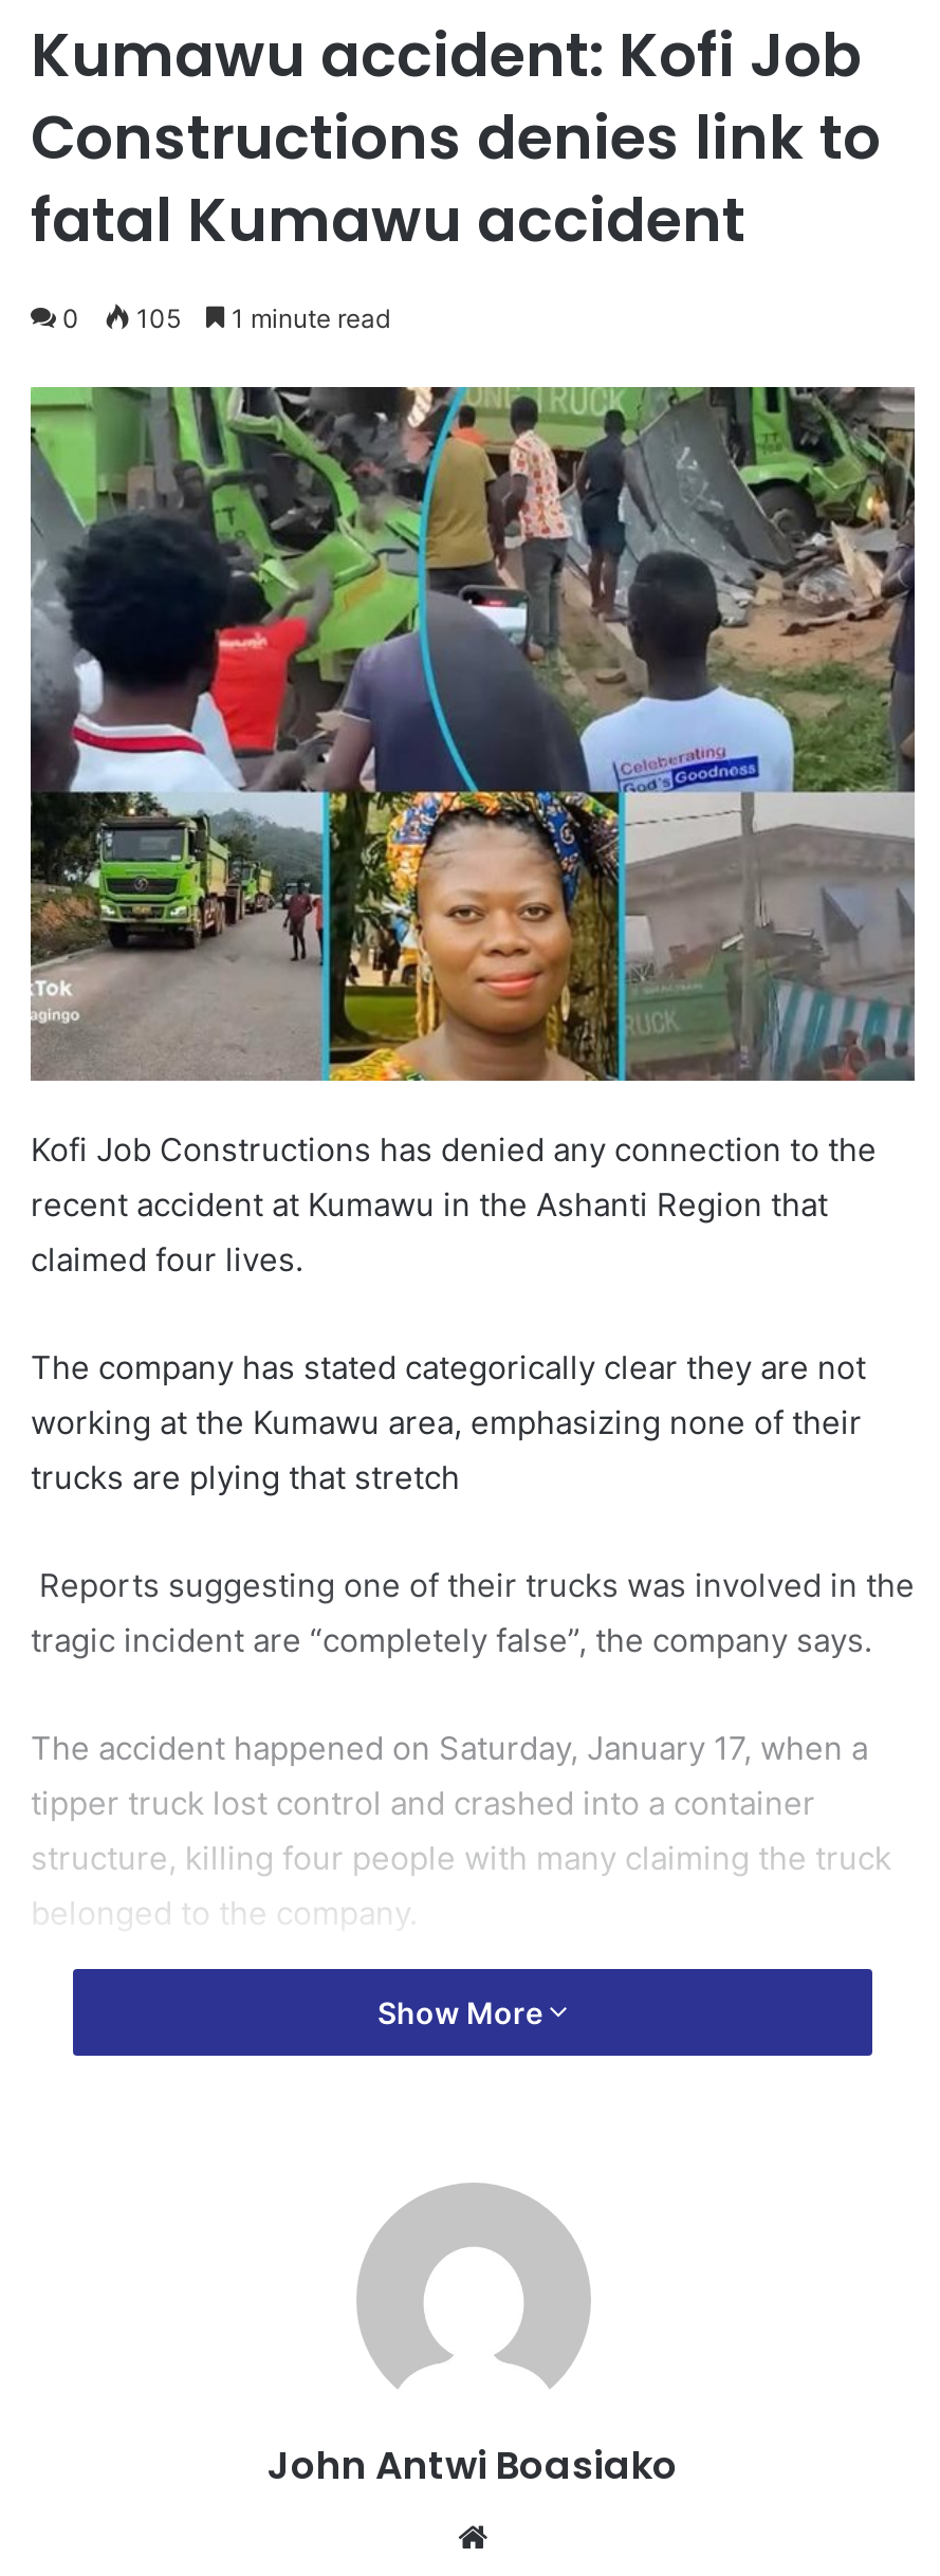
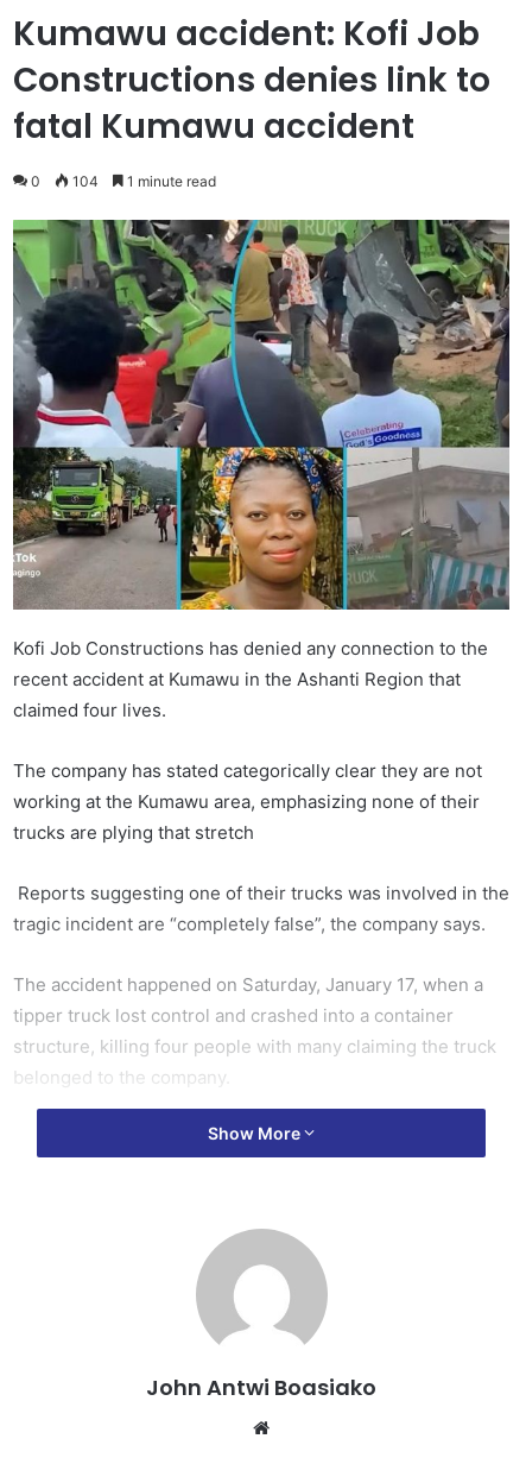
[62,303,390,335] 0 105 1 minute read -> [31,173,216,190] 0 104 1 minute read

